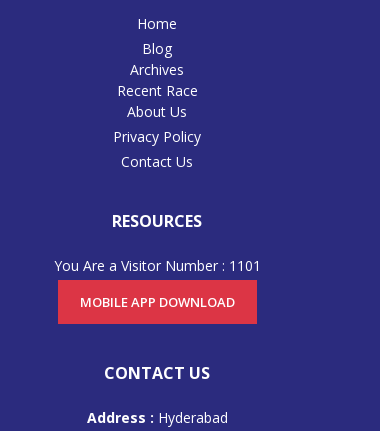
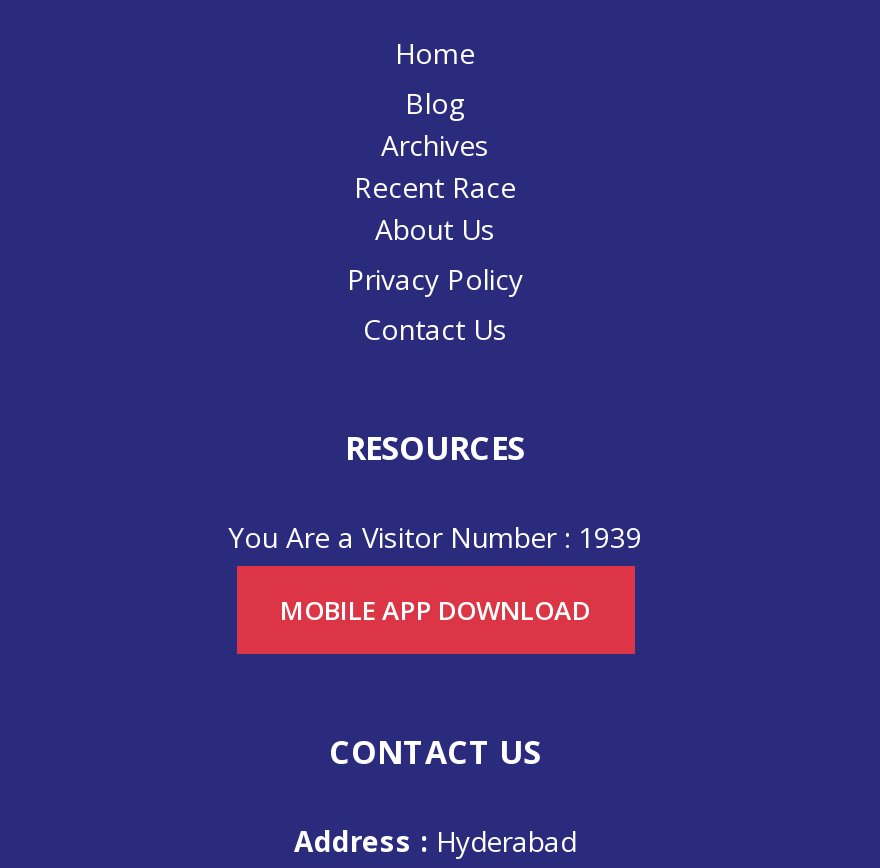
[53,256,260,275] You Are a Visitor Number : 1101 -> [228,518,642,556] You Are a Visitor Number : 1939

